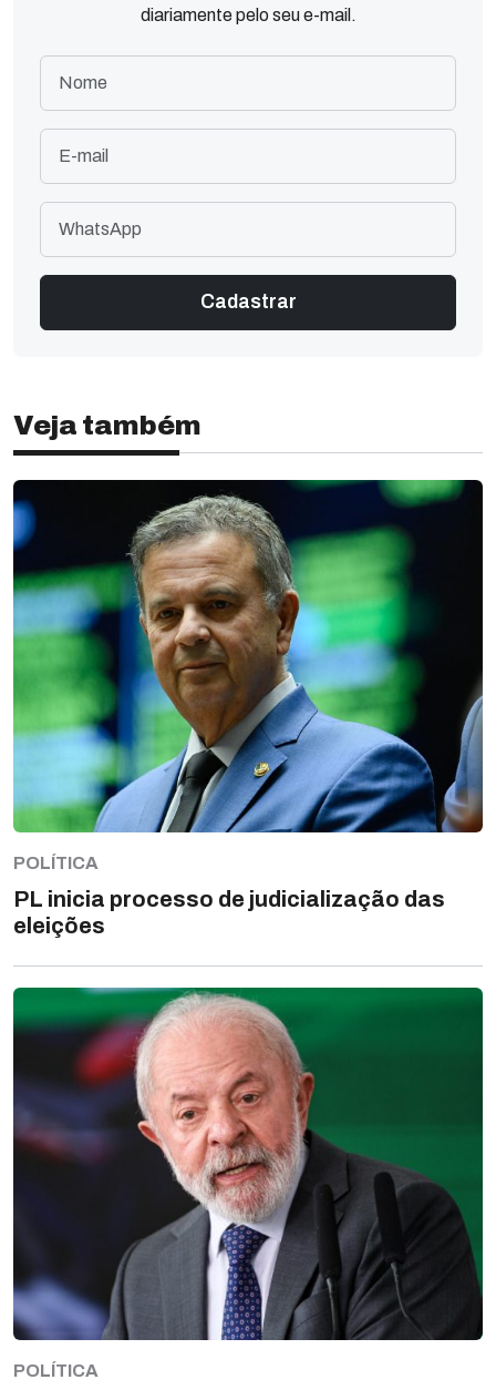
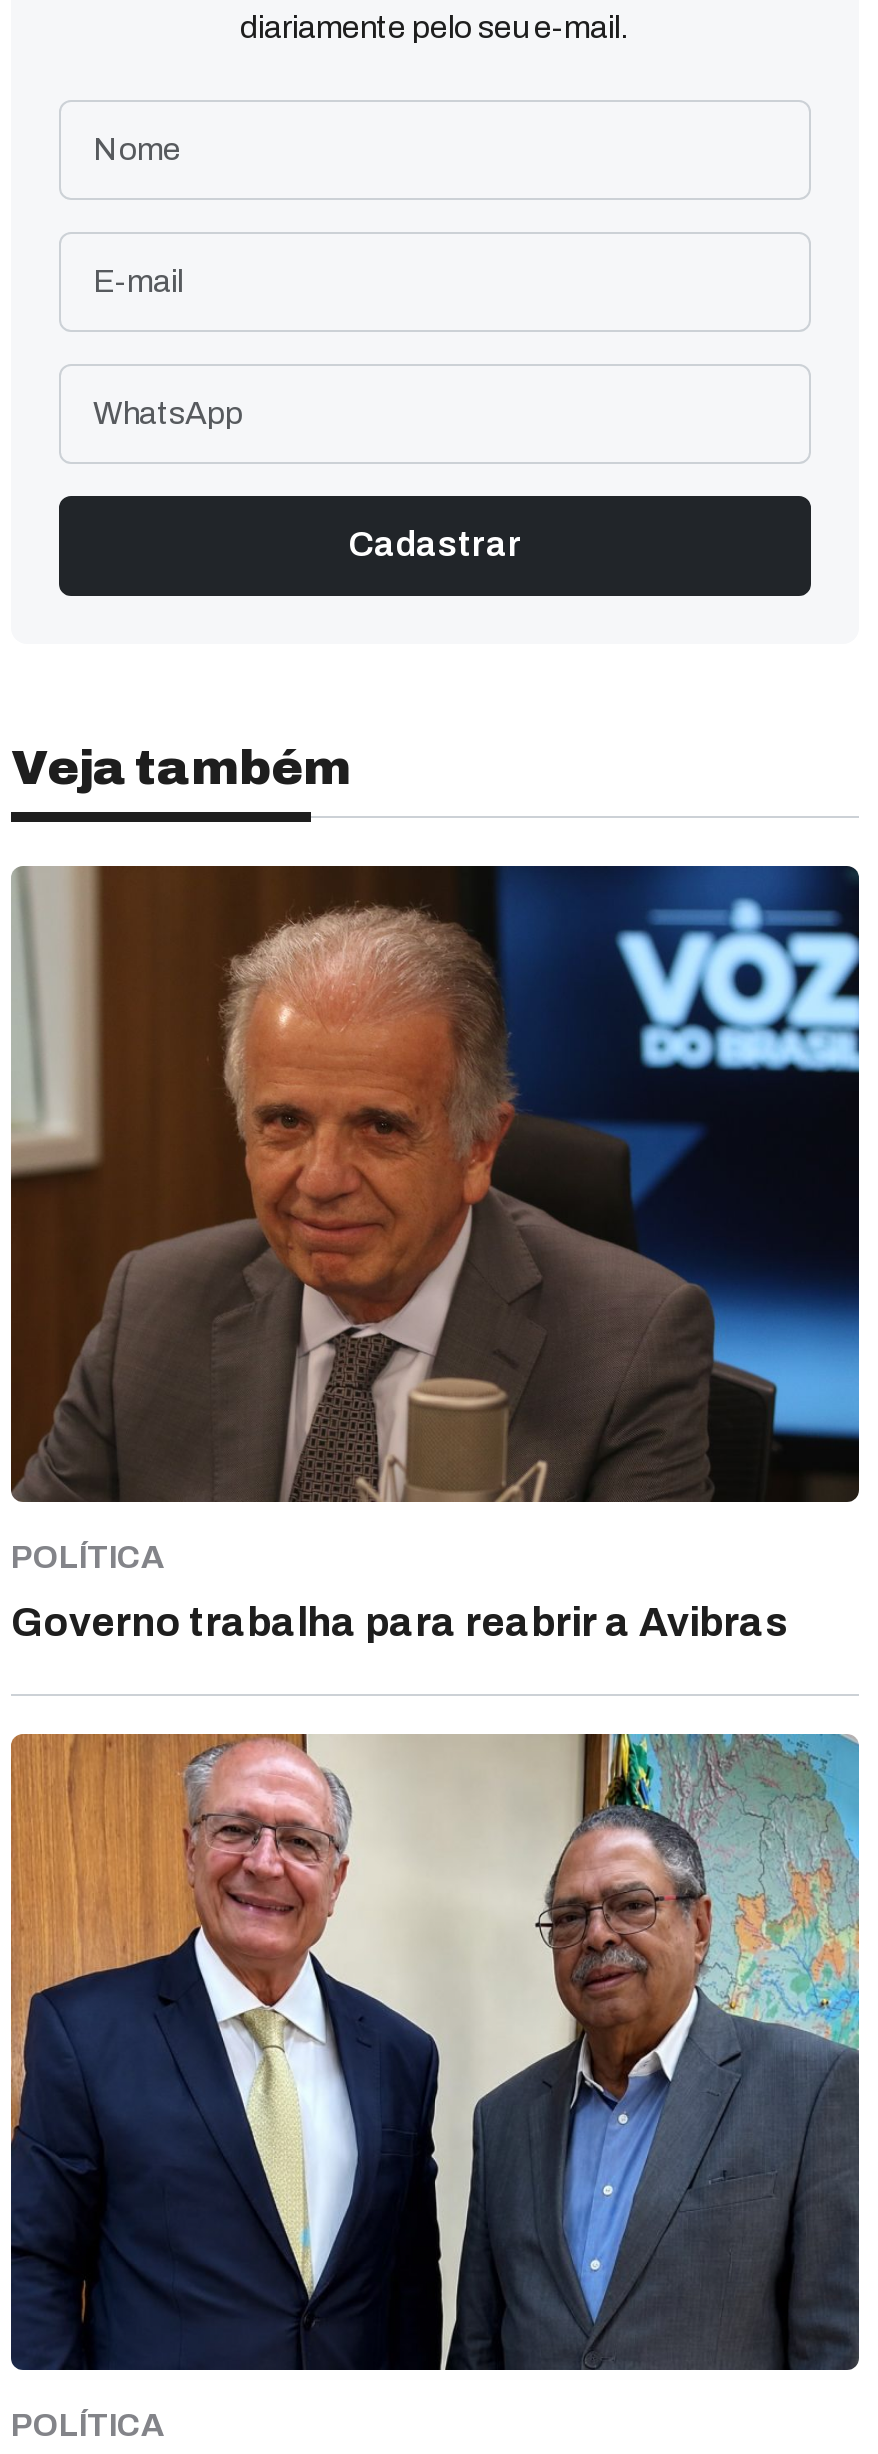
[12,479,484,834] [image] -> [9,864,861,1504] [image]
[13,887,445,938] PL inicia processo de judicialização das | eleições -> [11,1600,789,1644] Governo trabalha para reabrir a Avibras
[12,987,484,1341] [image] -> [9,1732,861,2372] [image]

